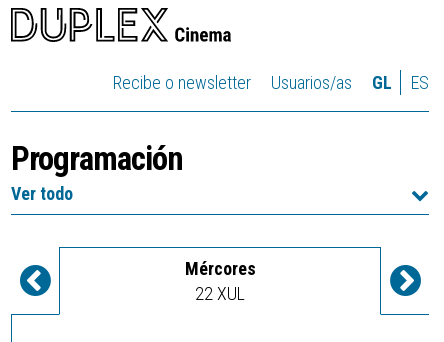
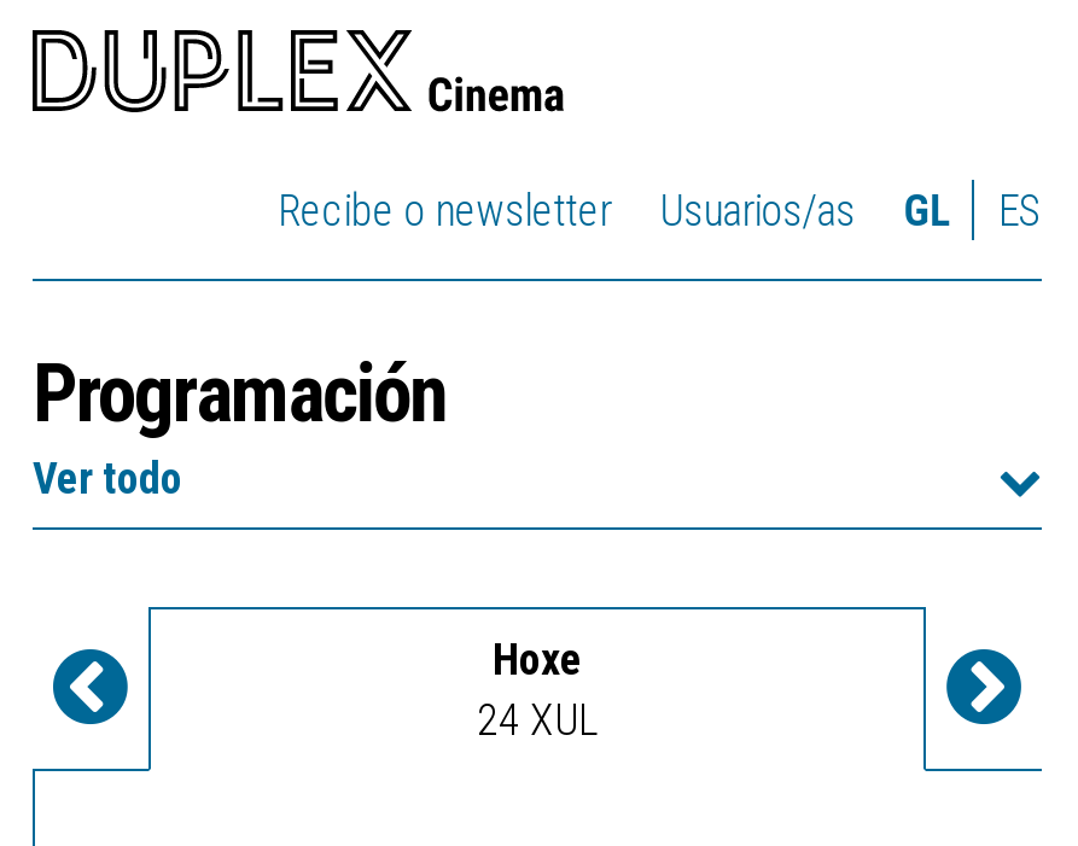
[184,258,255,304] Mércores | 22 XUL -> [477,634,598,745] Hoxe | 24 XUL

